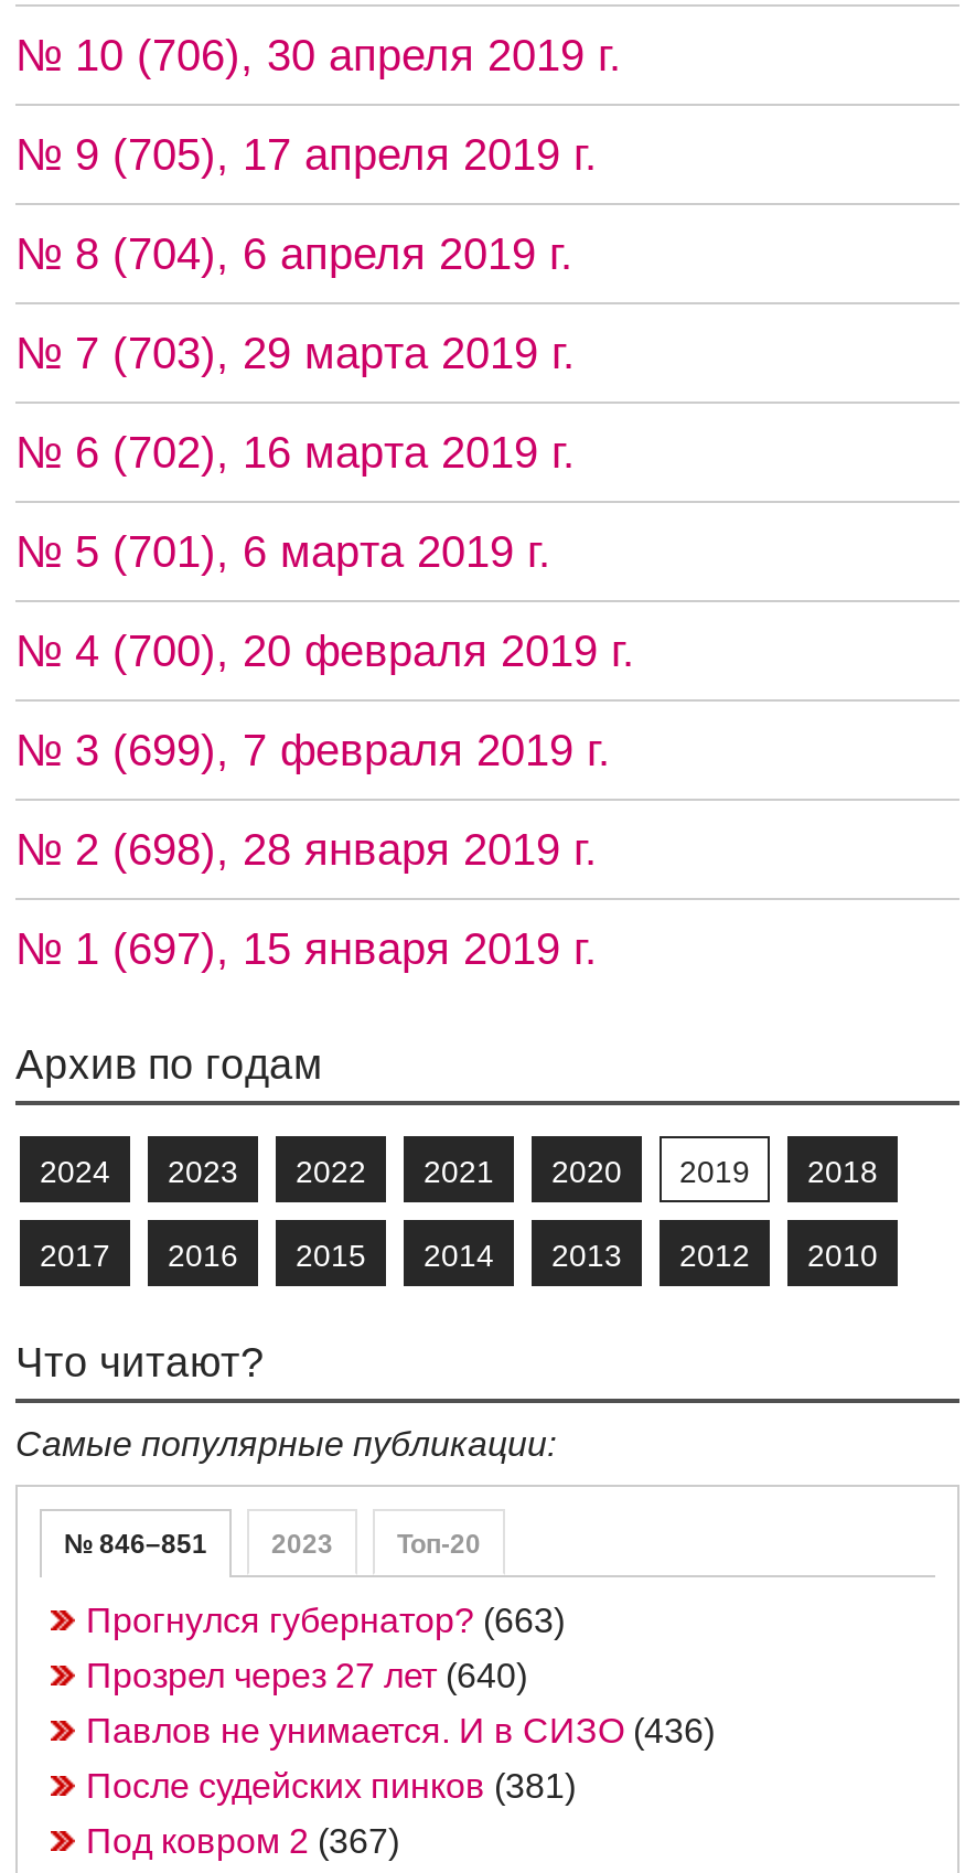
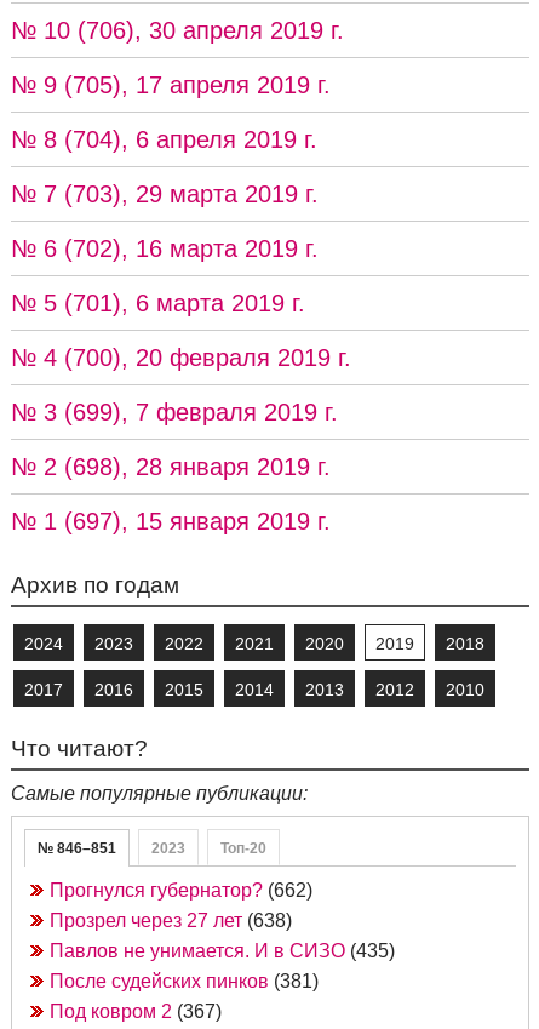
[86,1602,565,1639] Прогнулся губернатор? (663) -> [50,880,312,901] Прогнулся губернатор? (662)
[86,1657,527,1694] Прозрел через 27 лет (640) -> [50,910,292,931] Прозрел через 27 лет (638)
[86,1712,715,1749] Павлов не унимается. И в СИЗО (436) -> [50,941,395,961] Павлов не унимается. И в СИЗО (435)

